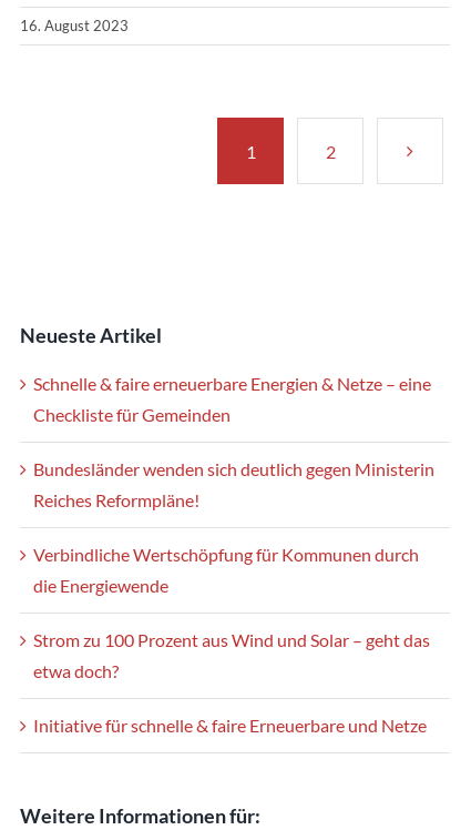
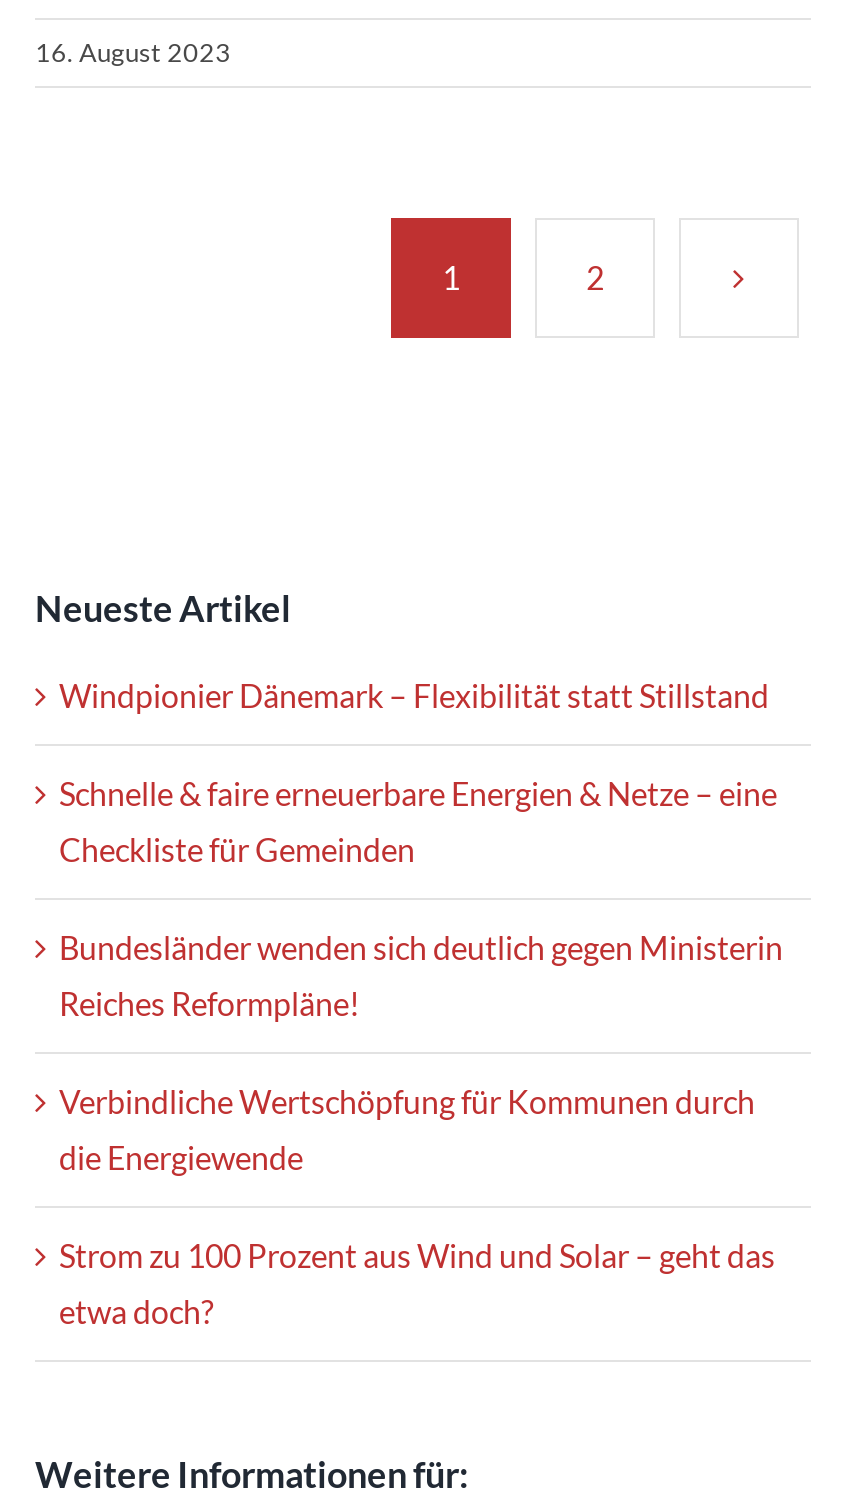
none -> [59,677,769,715] Windpionier Dänemark – Flexibilität statt Stillstand
moved [33,373,434,681] -> [59,775,783,1331]: Schnelle & faire erneuerbare Energien & Netze – eine | Checkliste für Gemeinden | Bundesländer wenden sich deutlich gegen Ministerin | Reiches Reformpläne! | Verbindliche Wertschöpfung für Kommunen durch | die Energiewende | Strom zu 100 Prozent aus Wind und Solar – geht das | etwa doch?
[33,715,427,736] Initiative für schnelle & faire Erneuerbare und Netze -> none

